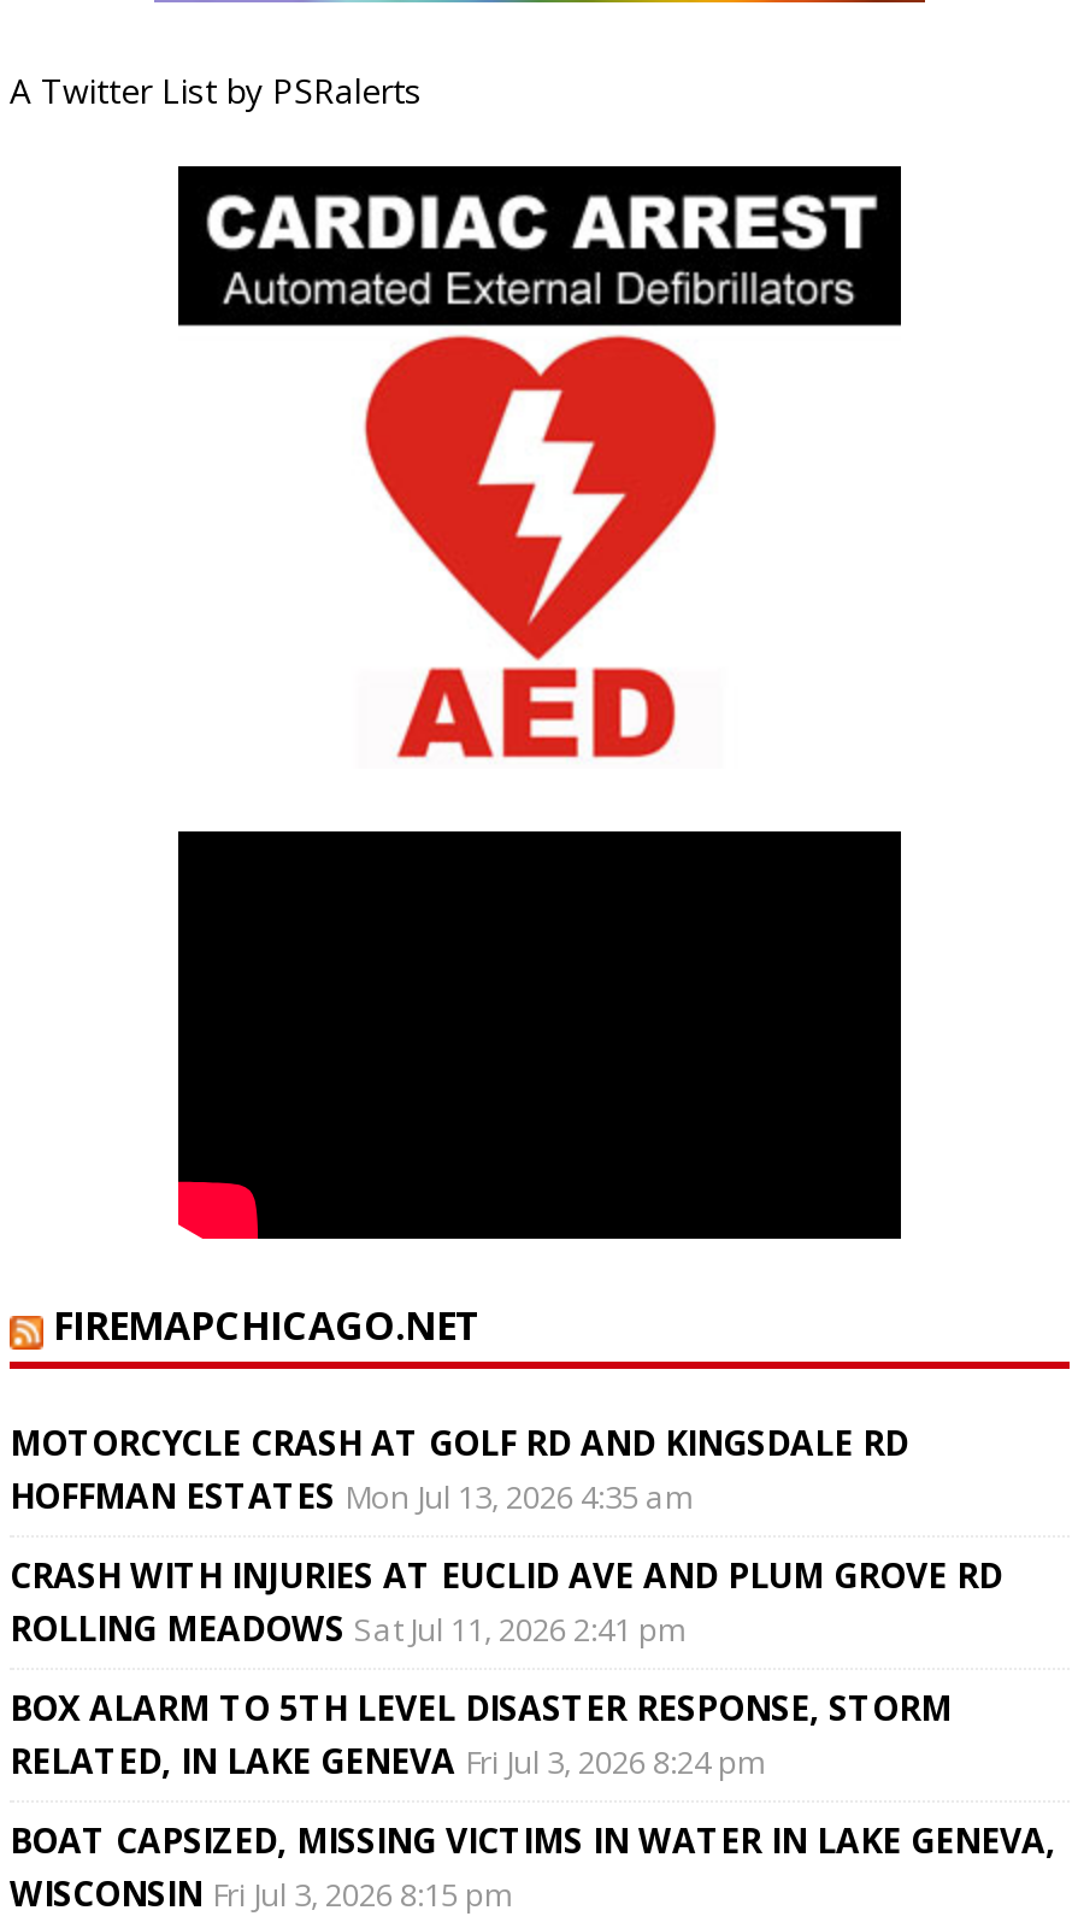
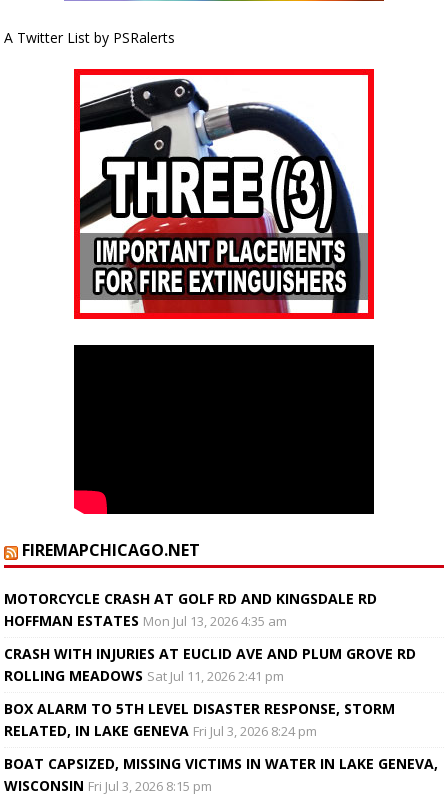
[176,164,903,769] [image] -> [73,68,375,320] [image]

